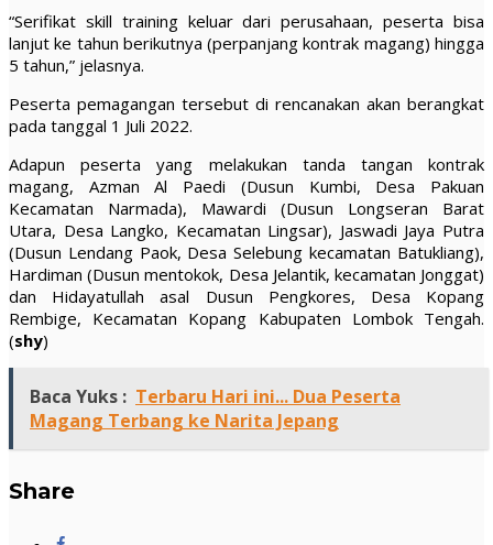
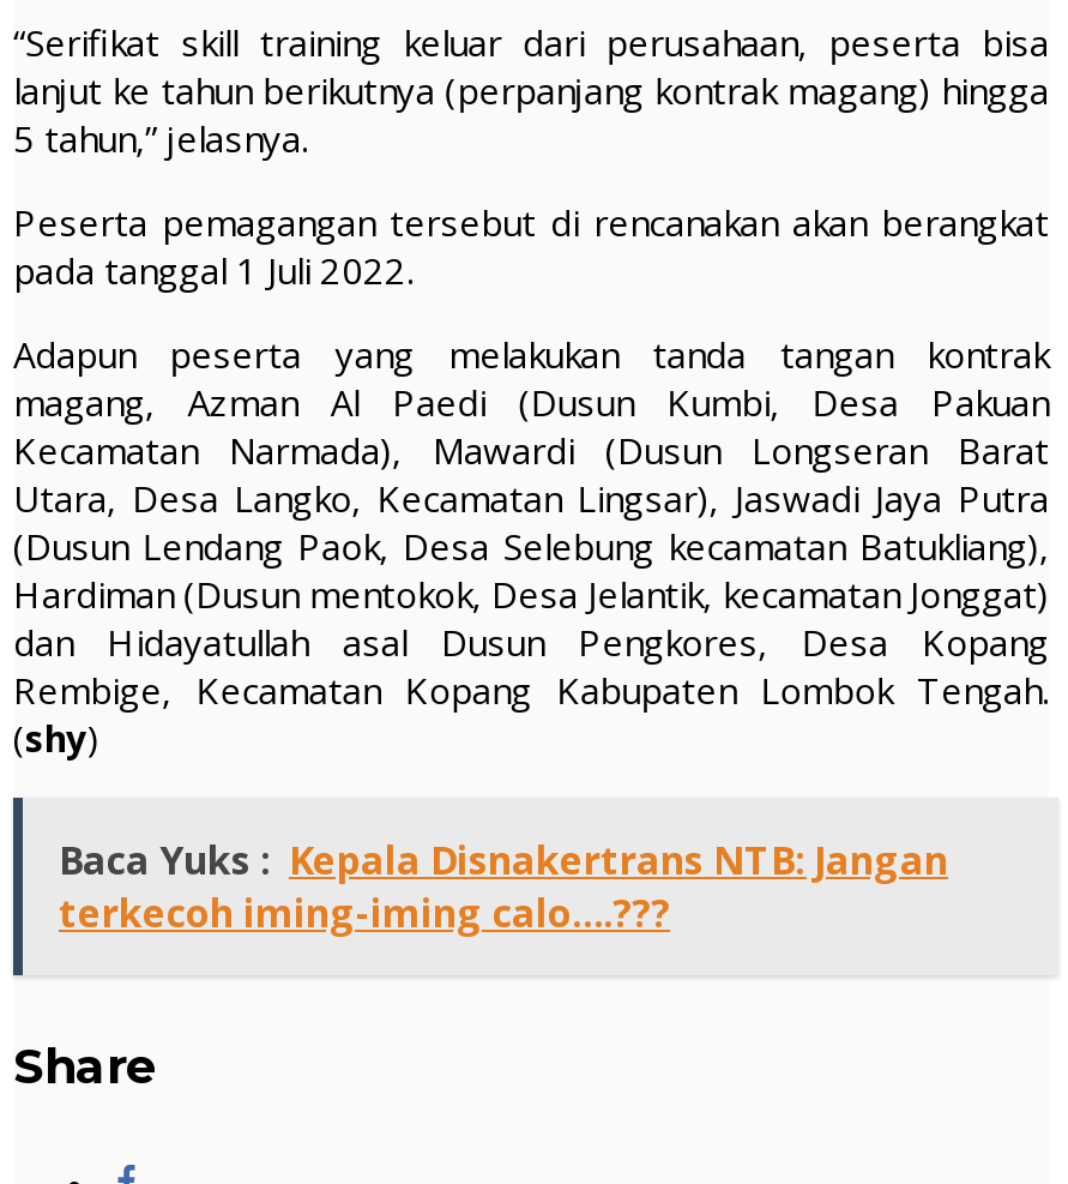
[30,384,401,432] Baca Yuks : Terbaru Hari ini... Dua Peserta | Magang Terbang ke Narita Jepang -> [59,833,948,939] Baca Yuks : Kepala Disnakertrans NTB: Jangan | terkecoh iming-iming calo….???

